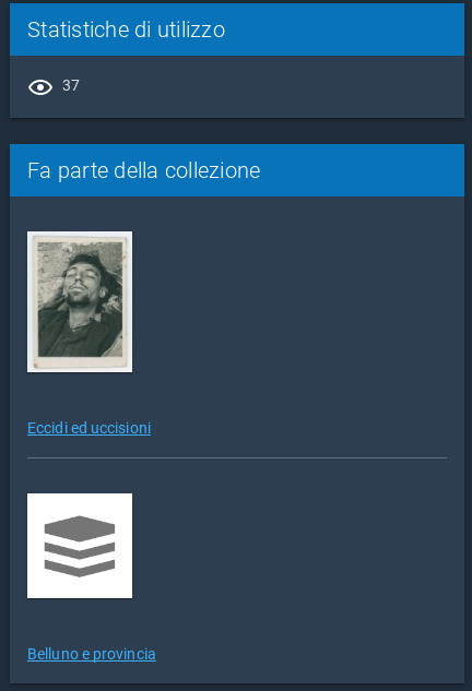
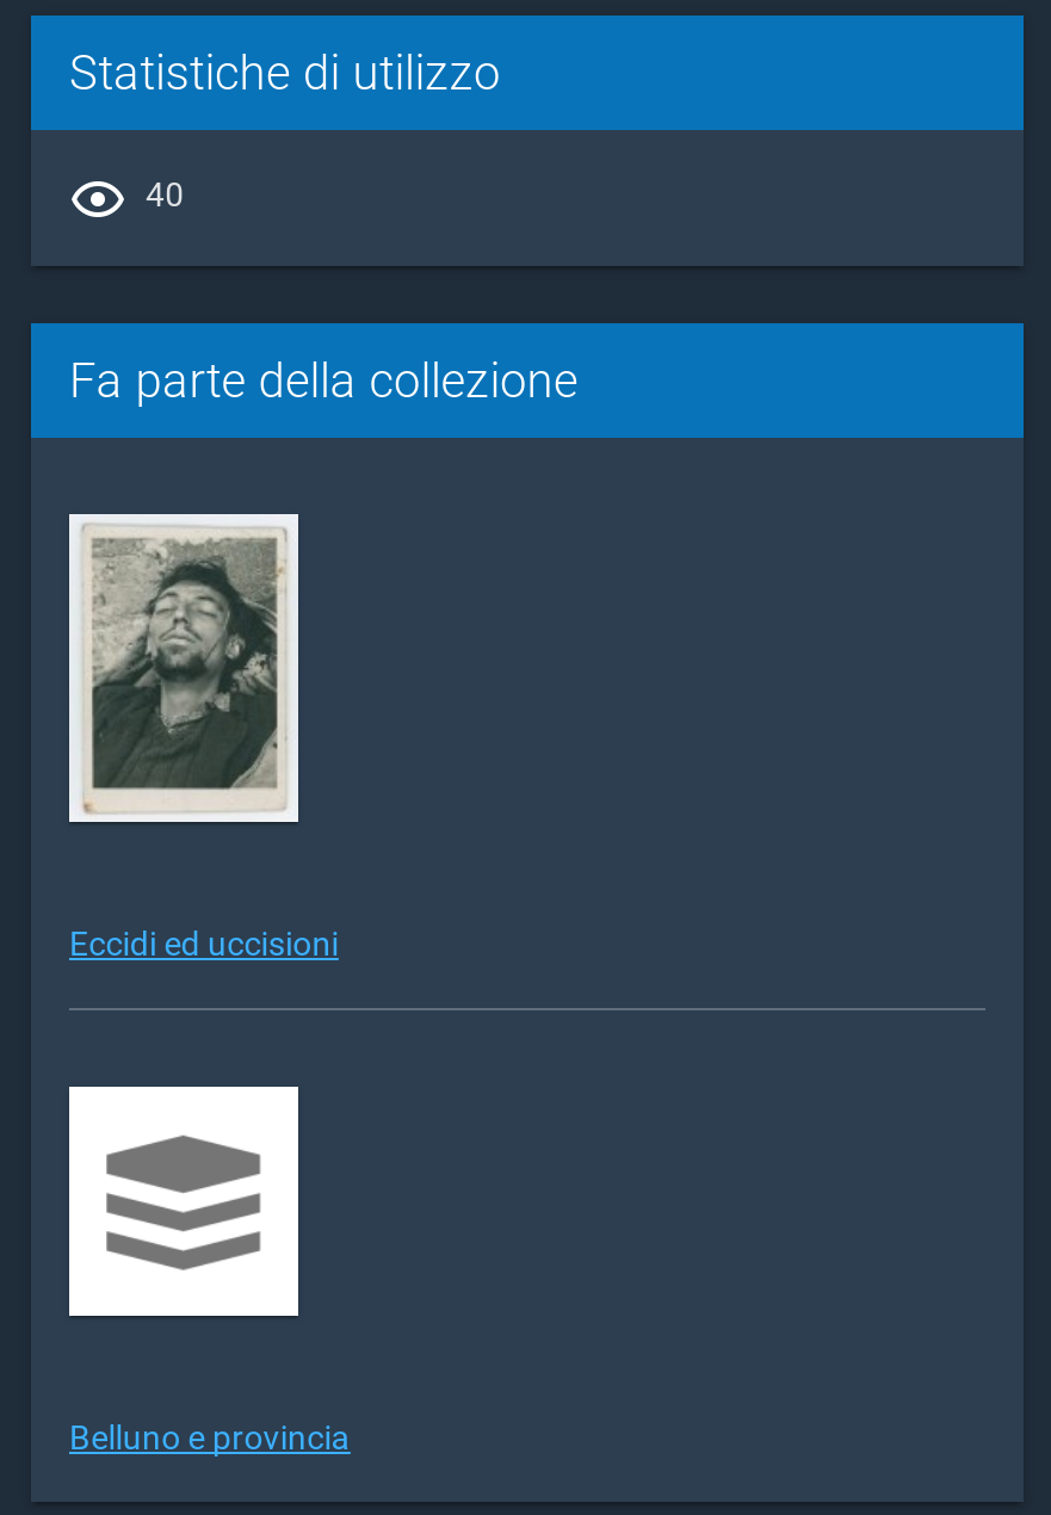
[62,77,80,94] 37 -> [146,176,184,214] 40

